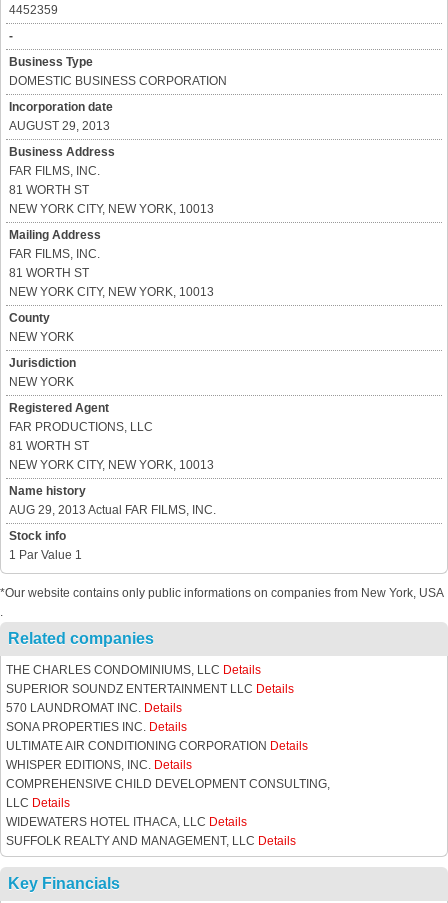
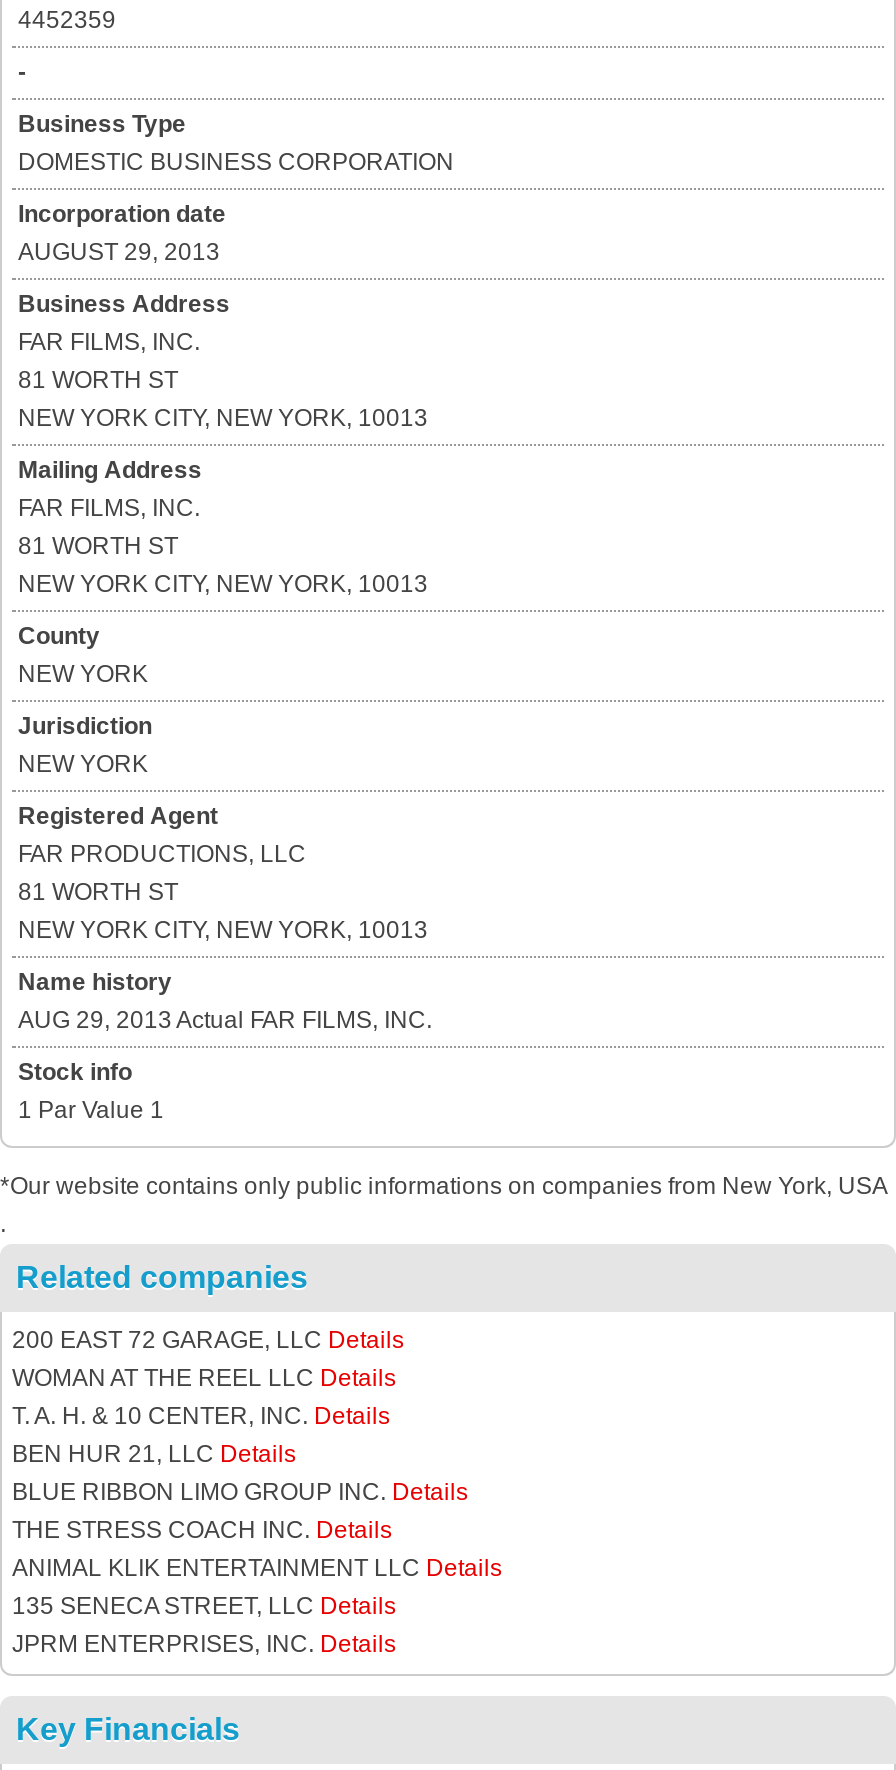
[6,663,330,848] THE CHARLES CONDOMINIUMS, LLC Details | SUPERIOR SOUNDZ ENTERTAINMENT LLC Details | 570 LAUNDROMAT INC. Details | SONA PROPERTIES INC. Details | ULTIMATE AIR CONDITIONING CORPORATION Details | WHISPER EDITIONS, INC. Details | COMPREHENSIVE CHILD DEVELOPMENT CONSULTING, | LLC Details | WIDEWATERS HOTEL ITHACA, LLC Details | SUFFOLK REALTY AND MANAGEMENT, LLC Details -> [12,1326,502,1658] 200 EAST 72 GARAGE, LLC Details | WOMAN AT THE REEL LLC Details | T. A. H. & 10 CENTER, INC. Details | BEN HUR 21, LLC Details | BLUE RIBBON LIMO GROUP INC. Details | THE STRESS COACH INC. Details | ANIMAL KLIK ENTERTAINMENT LLC Details | 135 SENECA STREET, LLC Details | JPRM ENTERPRISES, INC. Details

